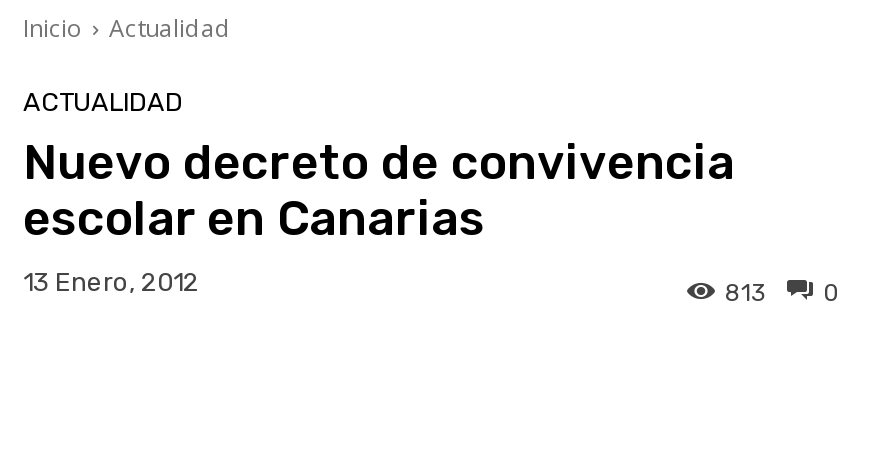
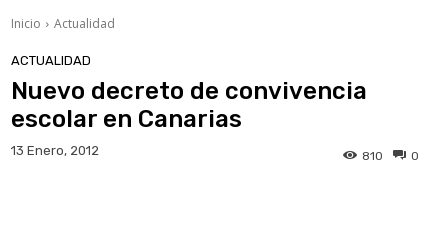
[725,278,839,306] 813 0 -> [362,149,419,163] 810 0

